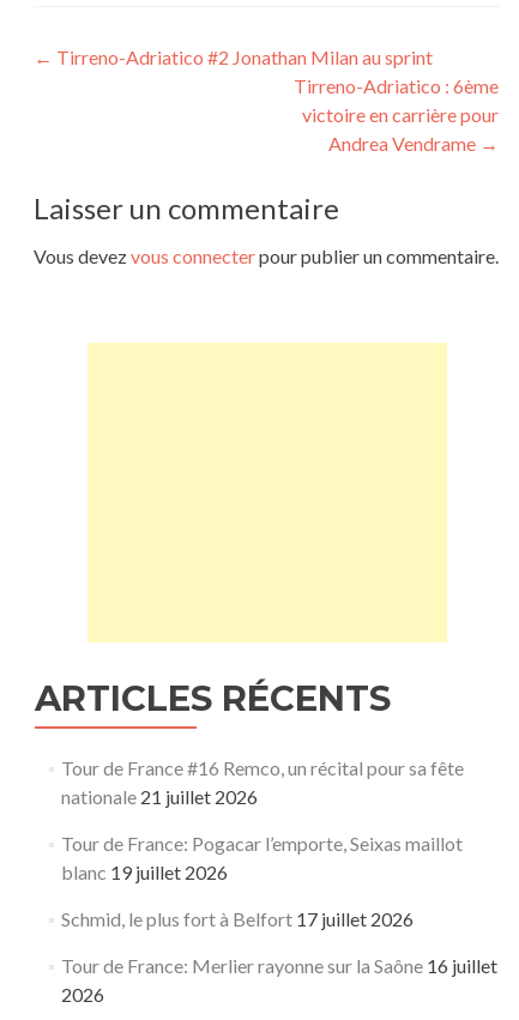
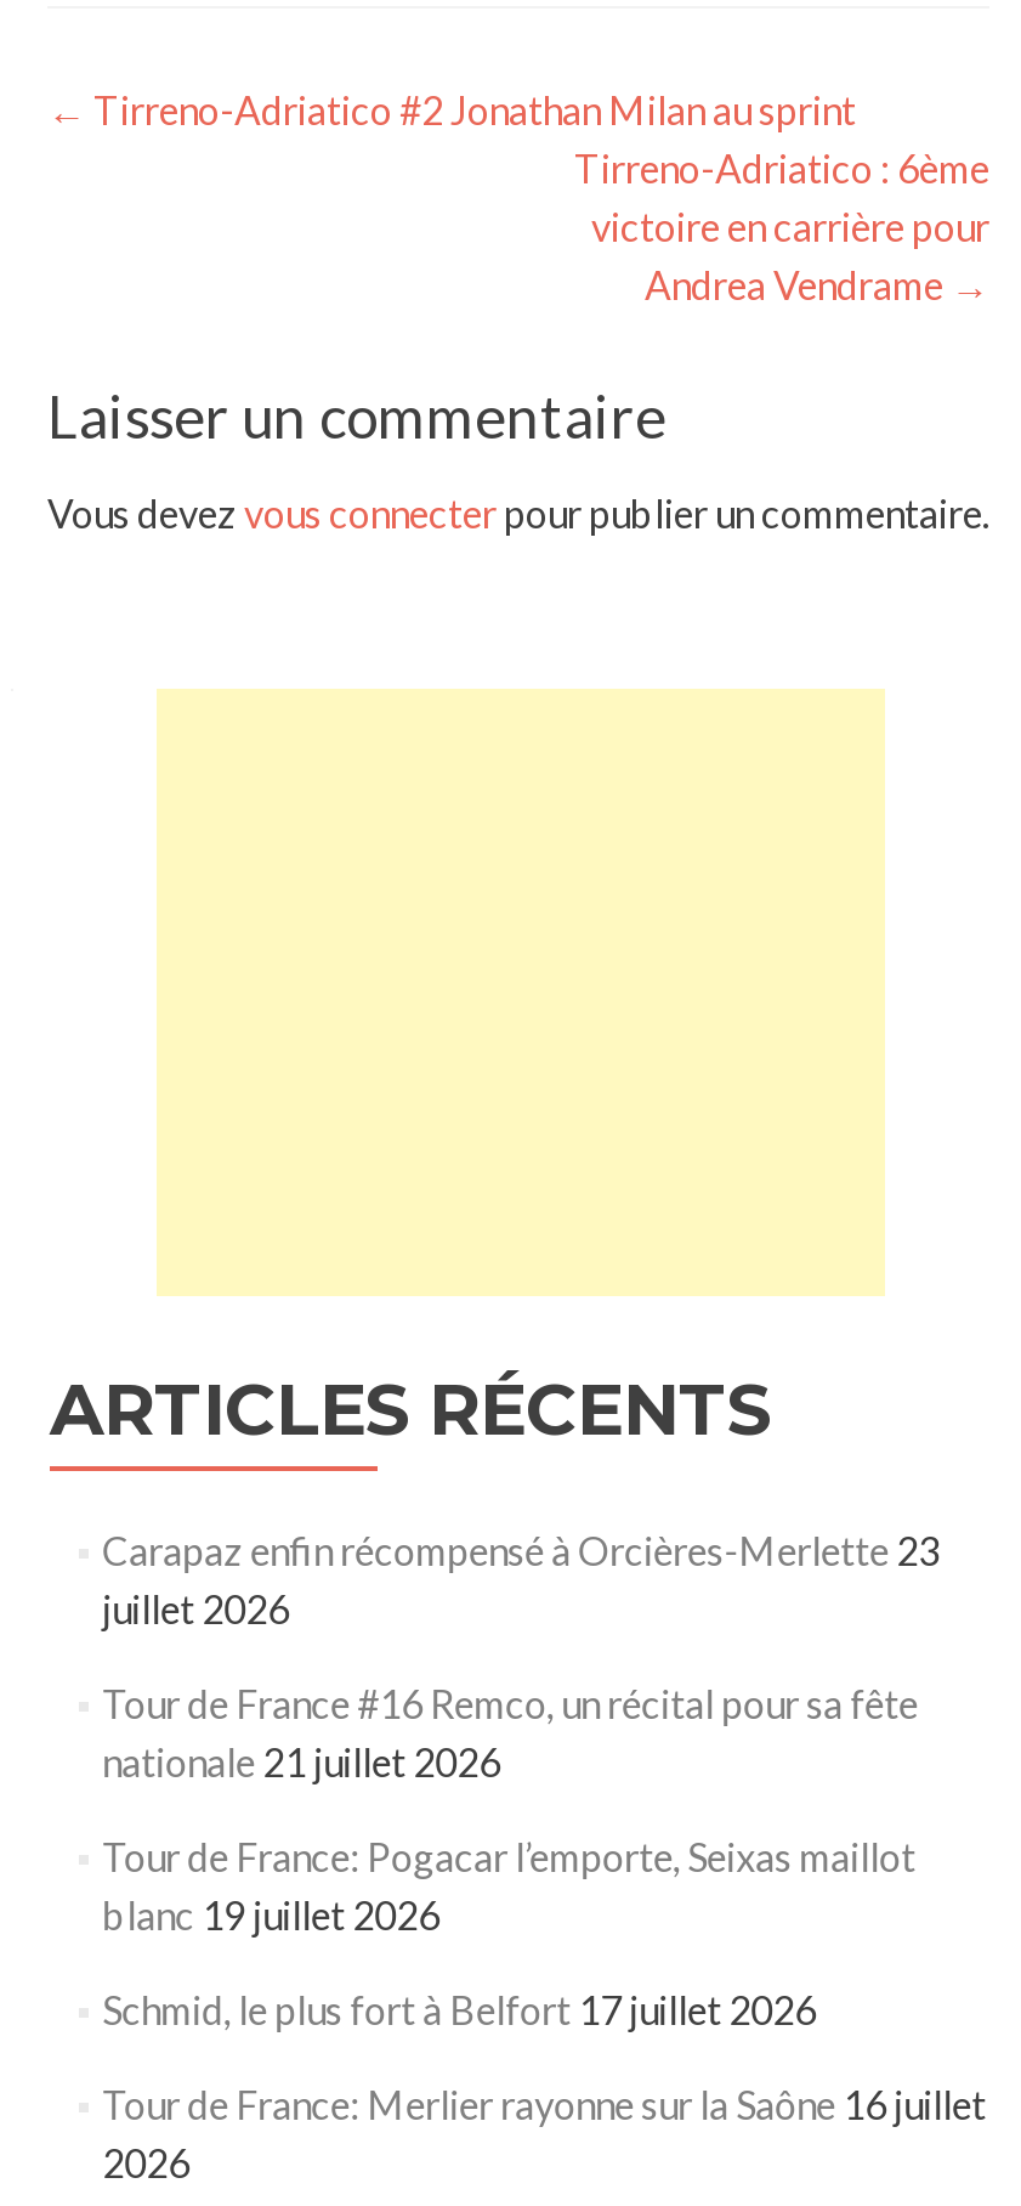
none -> [102,1527,940,1631] Carapaz enfin récompensé à Orcières-Merlette 23 | juillet 2026

